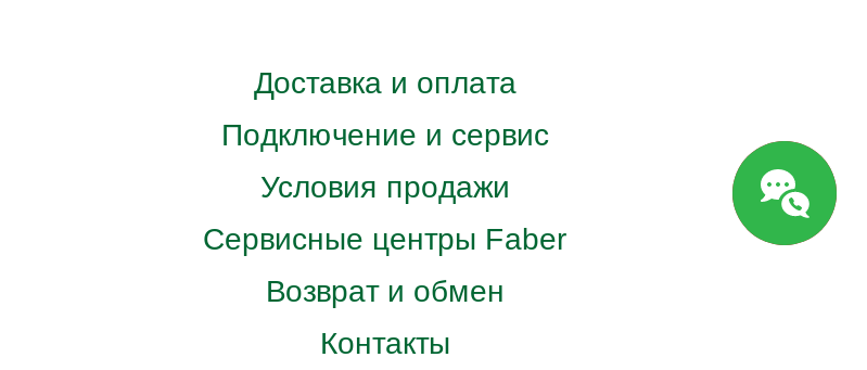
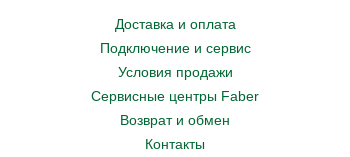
[730,139,839,247] [image] -> none

